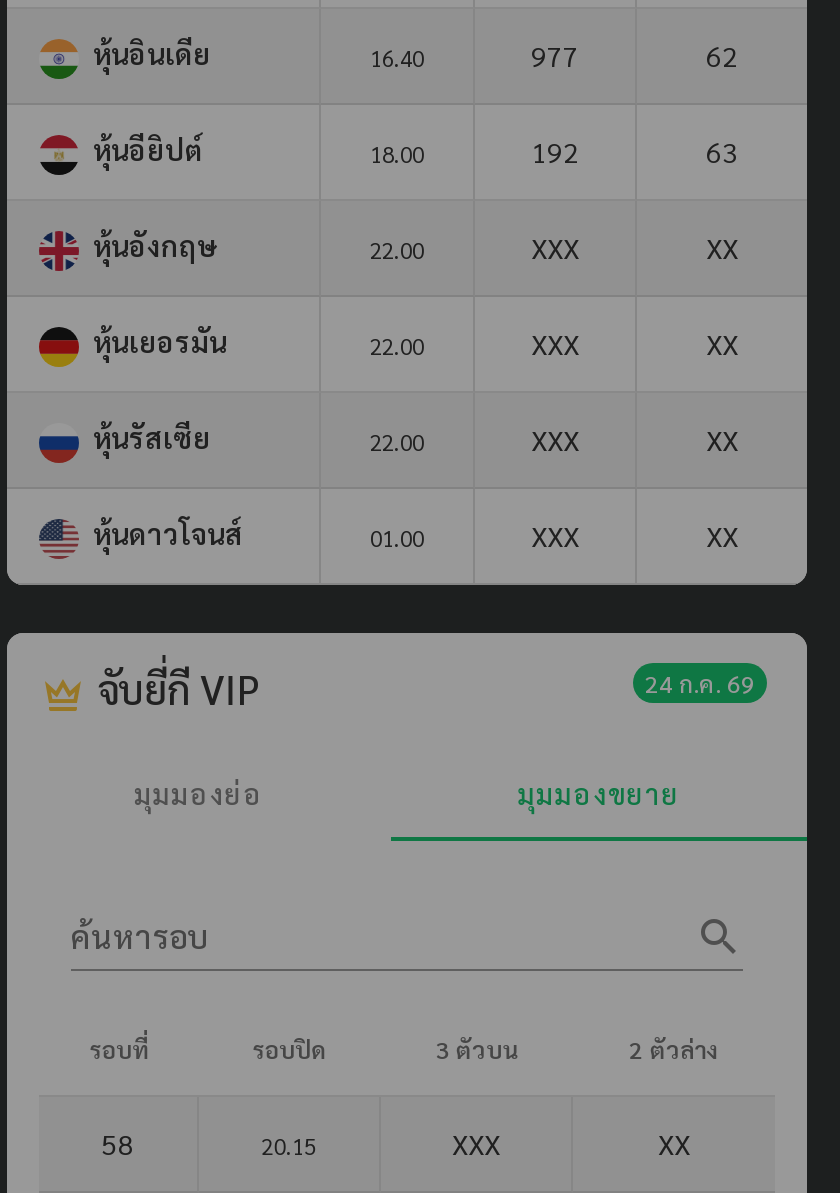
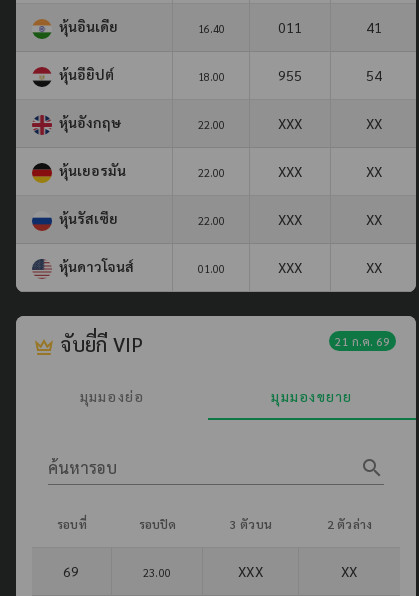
[531,37,579,73] 977 -> [278,18,302,36] 011
[706,37,738,73] 62 -> [365,18,381,36] 41
[531,133,579,169] 192 -> [278,66,302,84] 955
[706,133,738,169] 63 -> [365,66,381,84] 54
[645,667,755,699] 24 ก.ค. 69 -> [335,333,390,349] 21 ก.ค. 69
[102,1125,134,1161] 58 -> [63,562,80,580] 69
[261,1131,317,1161] 20.15 -> [143,565,171,580] 23.00

